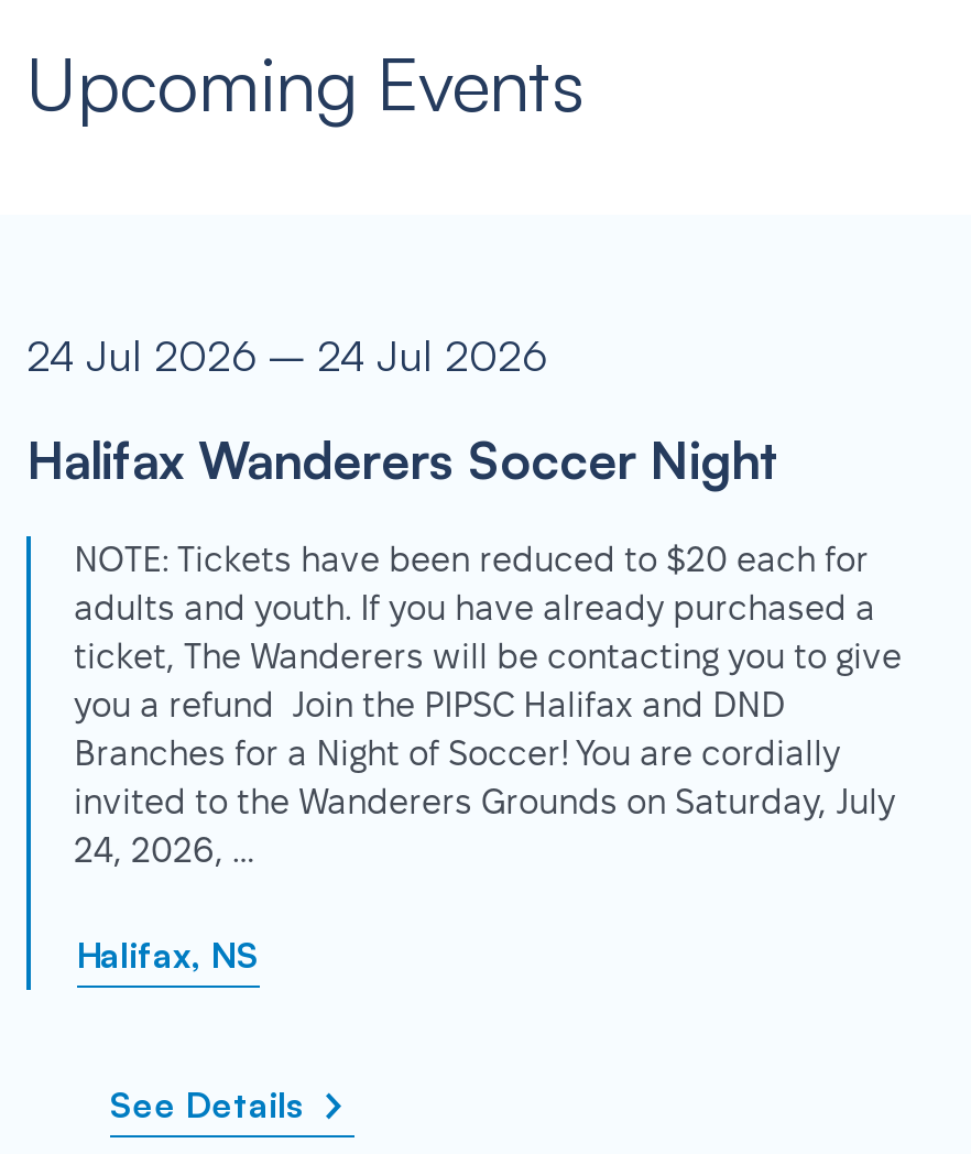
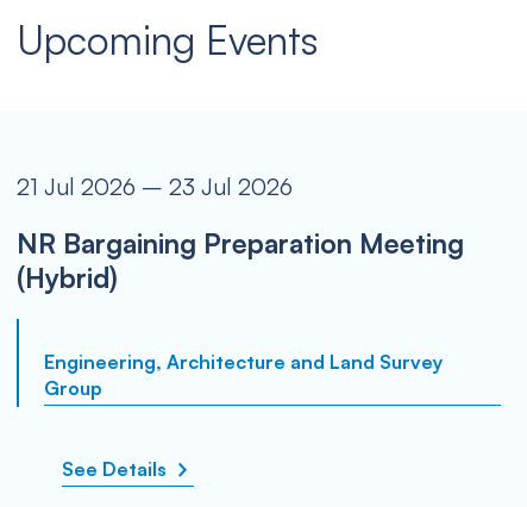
[26,329,902,977] 24 Jul 2026 – 24 Jul 2026 | Halifax Wanderers Soccer Night | NOTE: Tickets have been reduced to $20 each for | adults and youth. If you have already purchased a | ticket, The Wanderers will be contacting you to give | you a refund Join the PIPSC Halifax and DND | Branches for a Night of Soccer! You are cordially | invited to the Wanderers Grounds on Saturday, July | 24, 2026, … | Halifax, NS -> [17,173,464,400] 21 Jul 2026 – 23 Jul 2026 | NR Bargaining Preparation Meeting | (Hybrid) | Engineering, Architecture and Land Survey | Group

